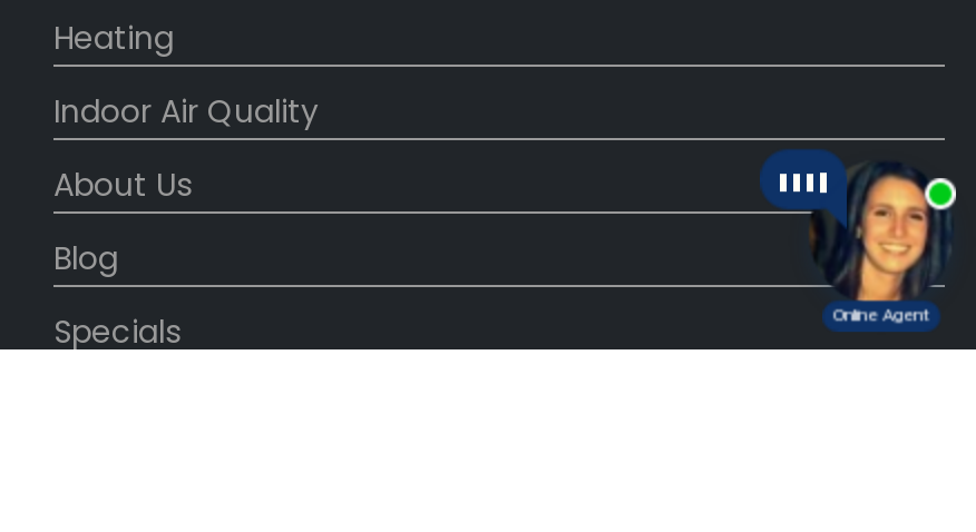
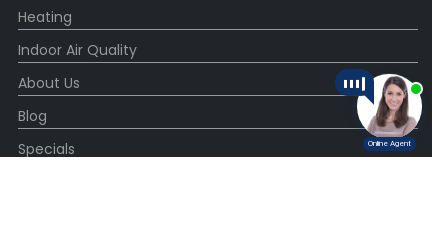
[780,162,954,323] [image] -> [344,73,423,147] [image]

